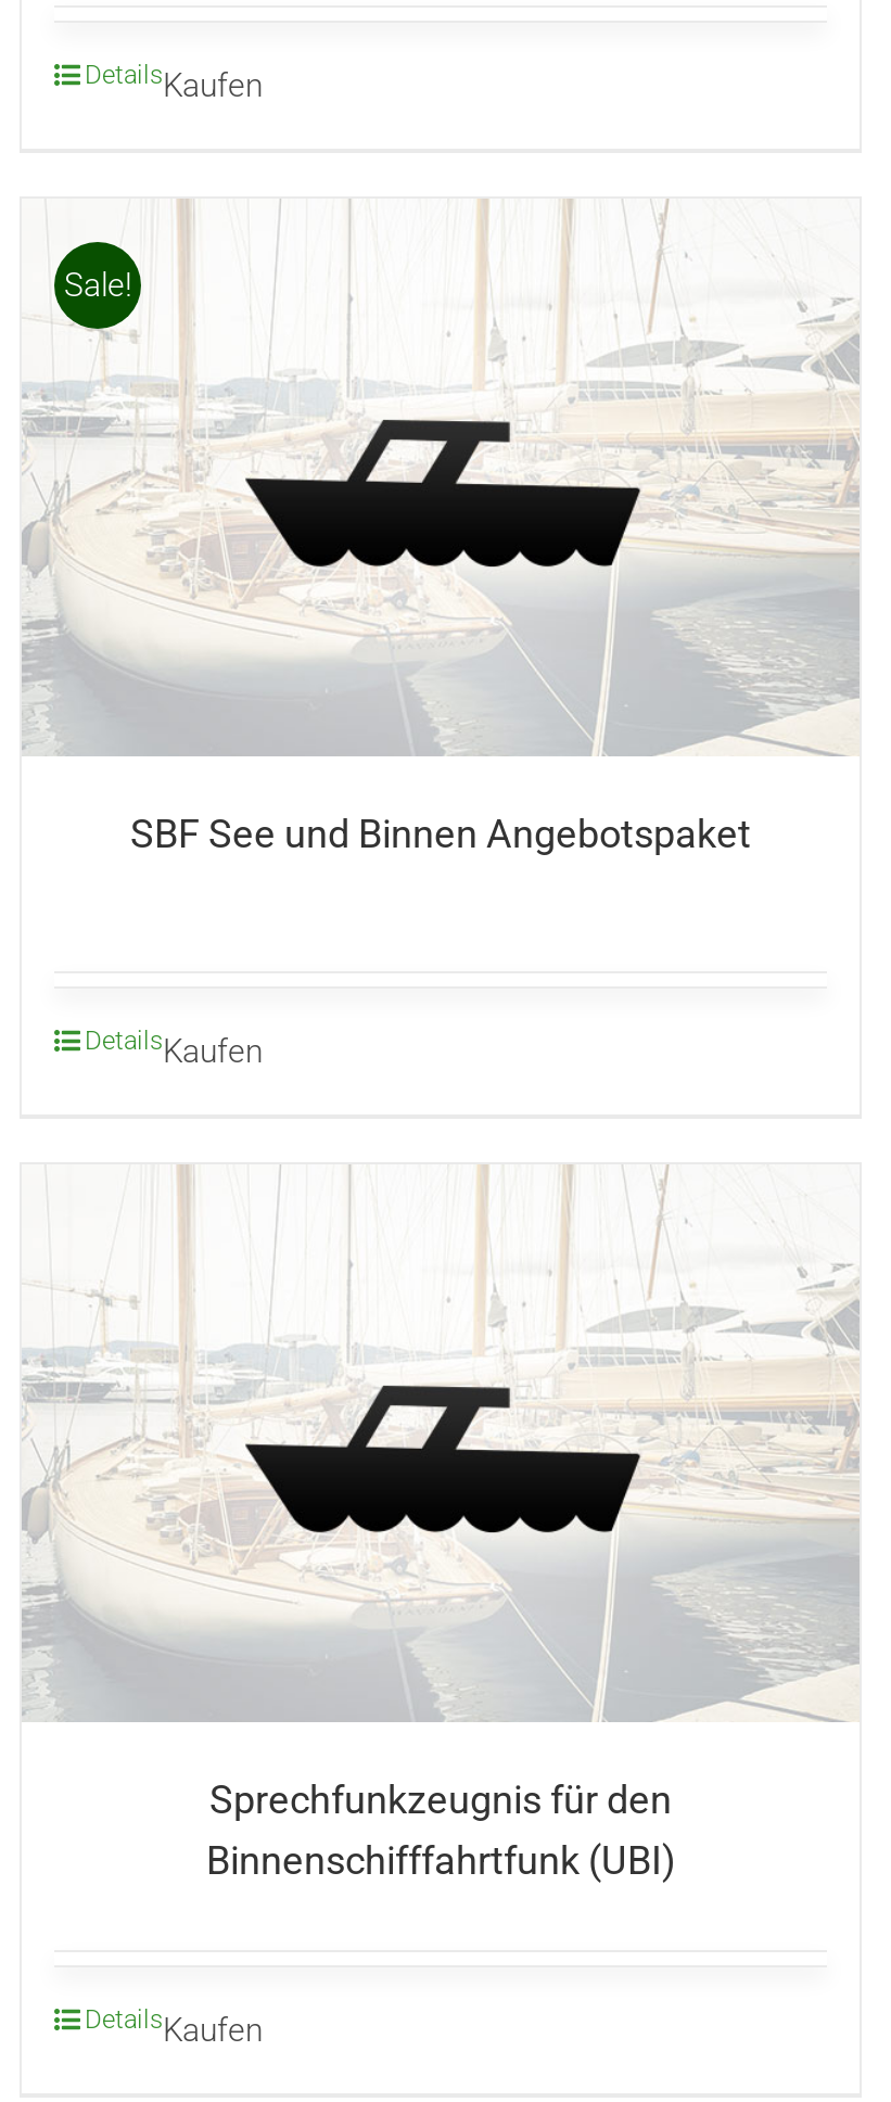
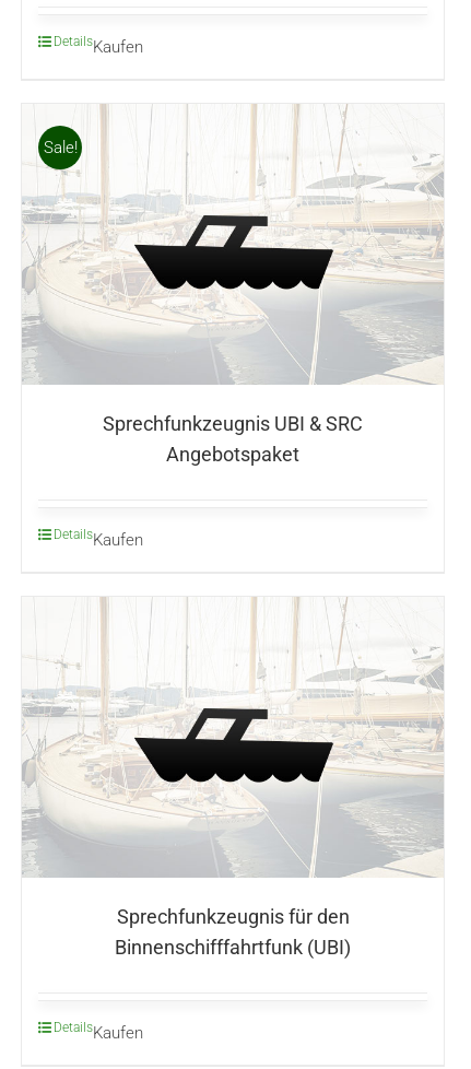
[130,811,751,856] SBF See und Binnen Angebotspaket -> [103,412,363,466] Sprechfunkzeugnis UBI & SRC | Angebotspaket

